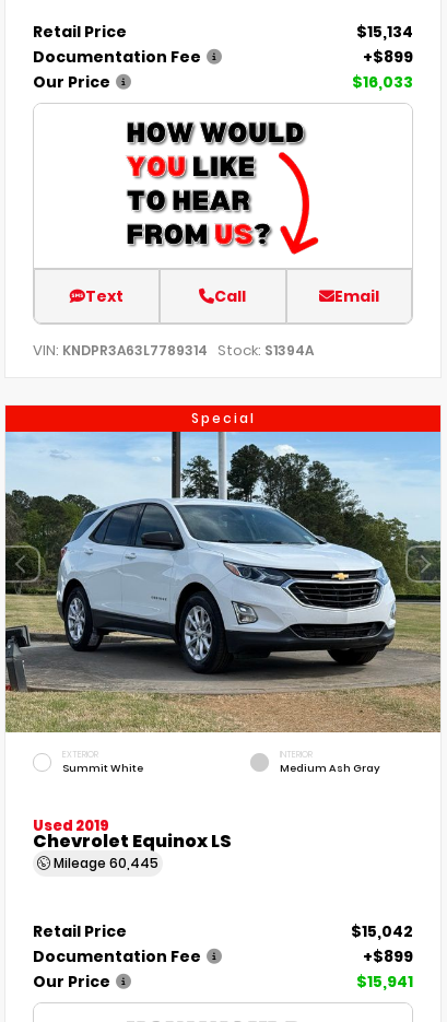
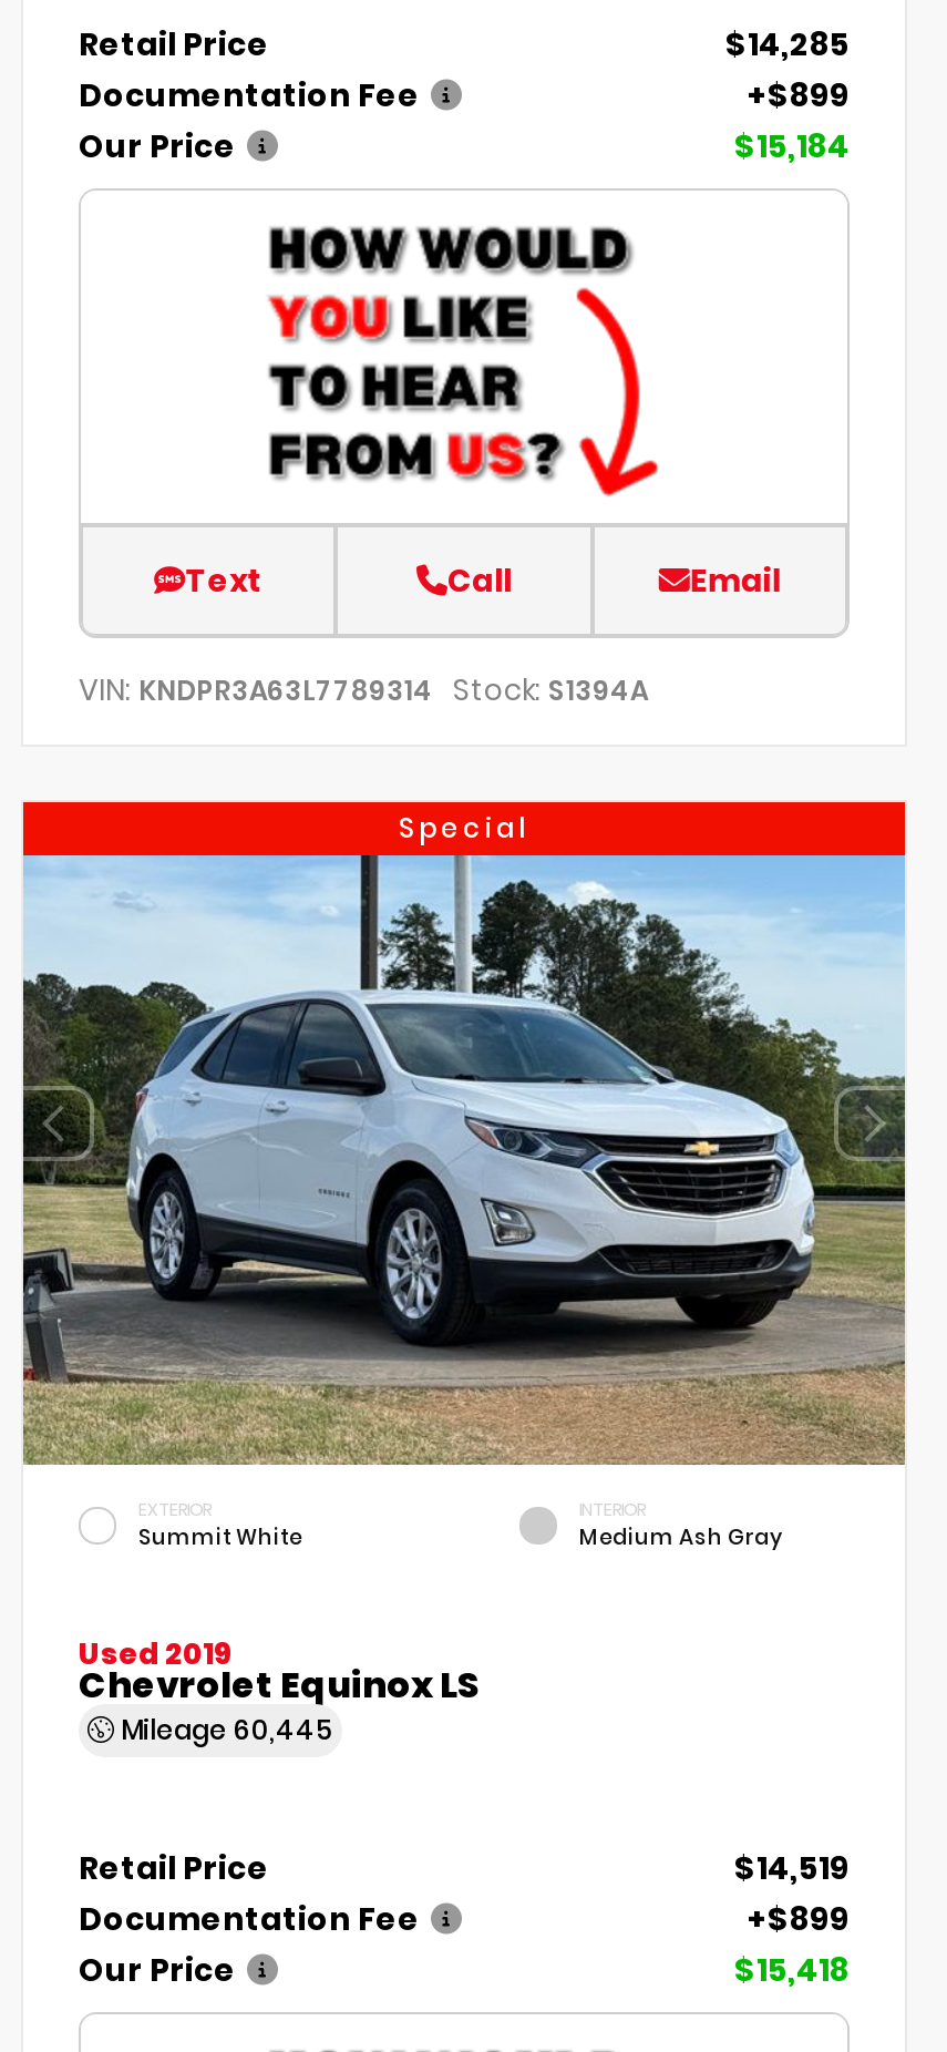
[356,20,413,42] $15,134 -> [725,20,850,64] $14,285
[352,70,413,92] $16,033 -> [734,122,850,166] $15,184
[351,920,413,942] $15,042 -> [734,1845,850,1889] $14,519
[356,970,413,992] $15,941 -> [734,1947,850,1991] $15,418

